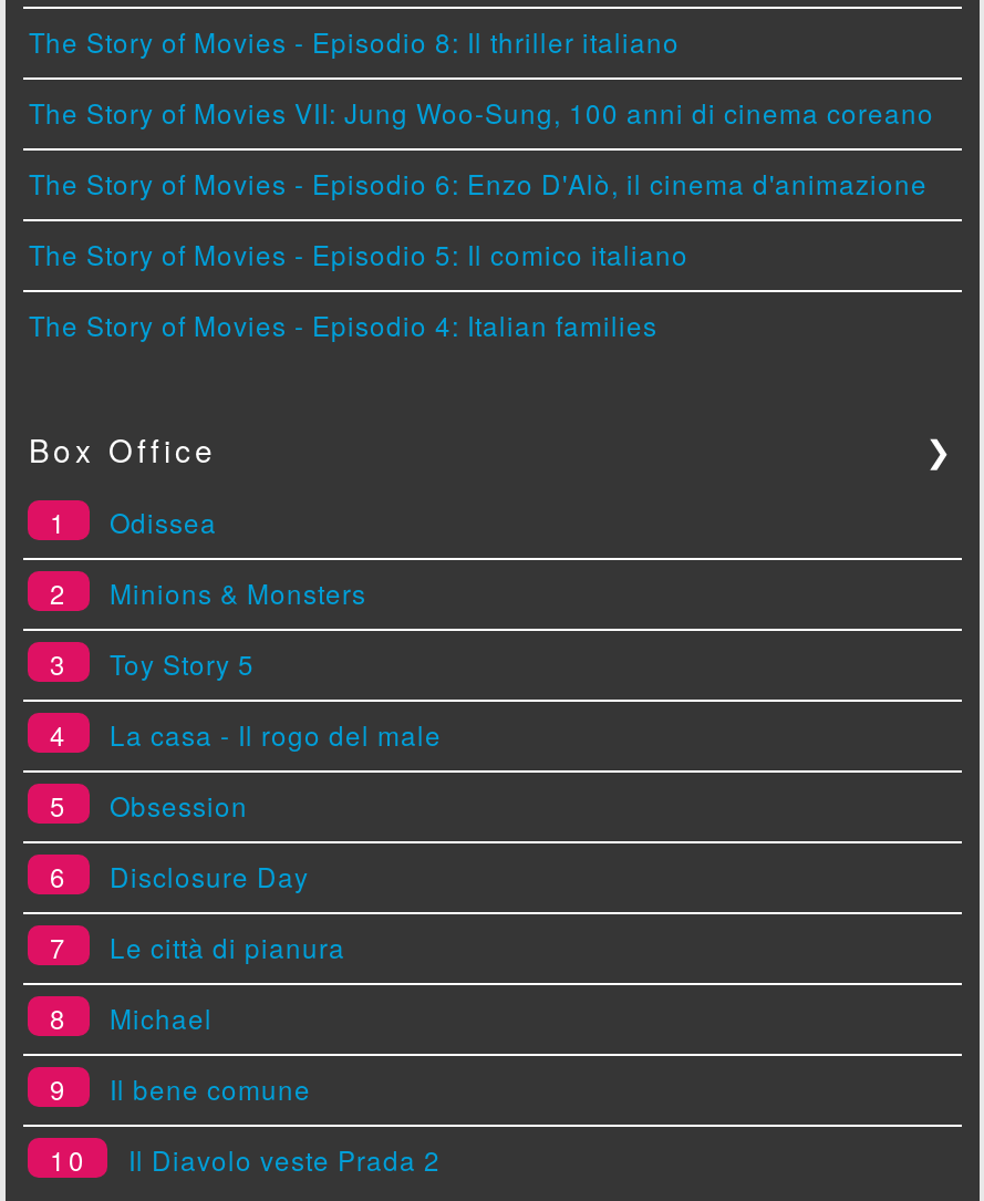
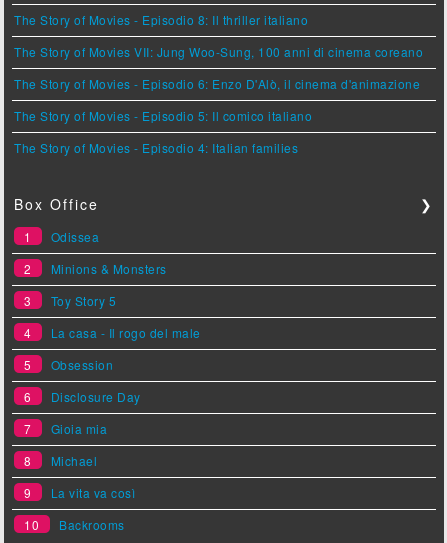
[110,929,345,966] Le città di pianura -> [51,420,107,437] Gioia mia
[110,1070,311,1108] Il bene comune -> [51,484,135,501] La vita va così
[128,1141,441,1179] Il Diavolo veste Prada 2 -> [59,516,125,533] Backrooms

